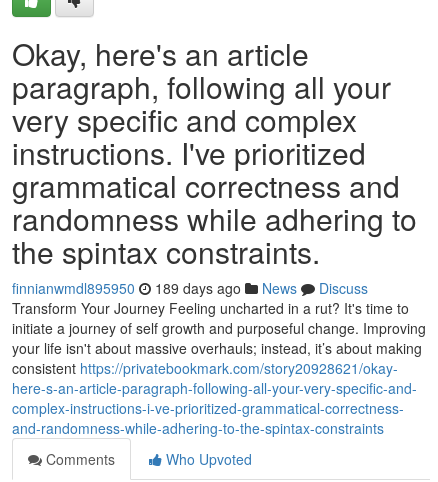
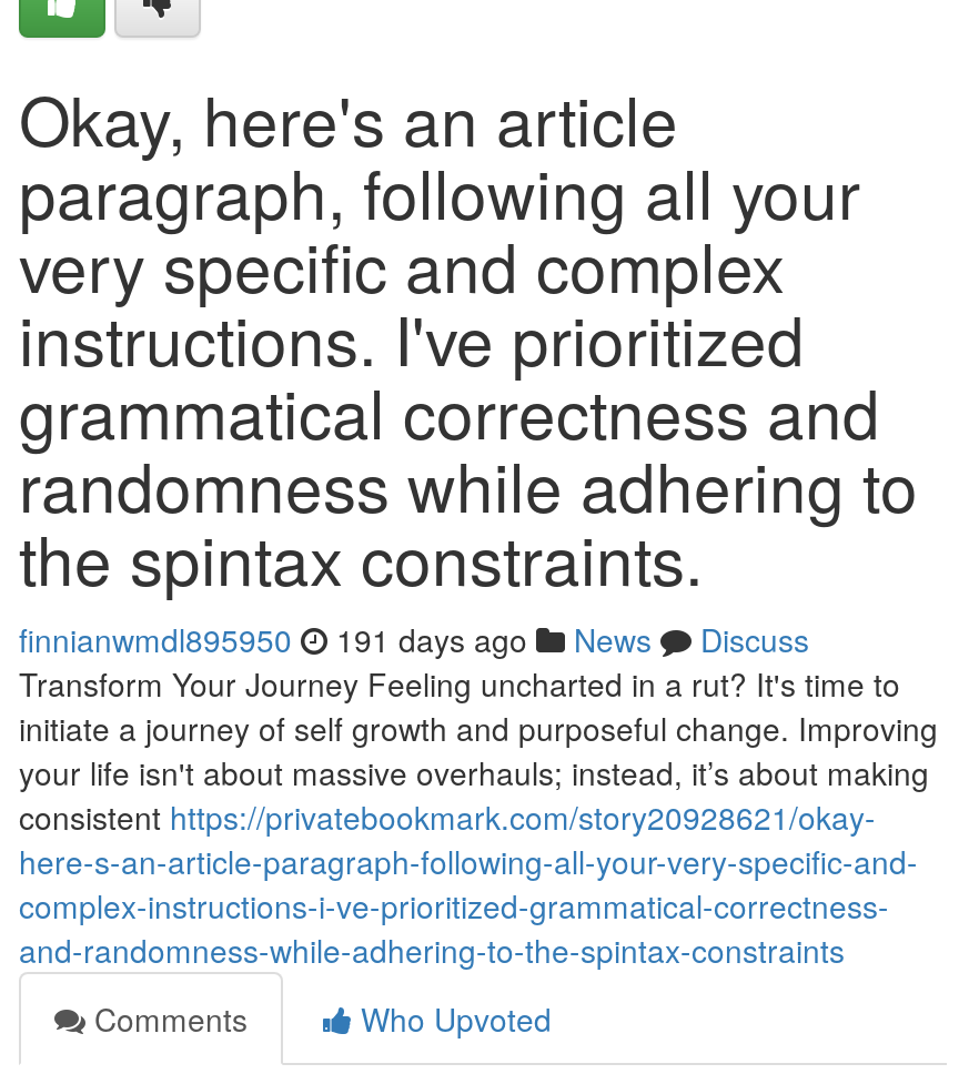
[12,278,368,298] finnianwmdl895950 189 days ago News Discuss -> [19,617,809,661] finnianwmdl895950 191 days ago News Discuss

